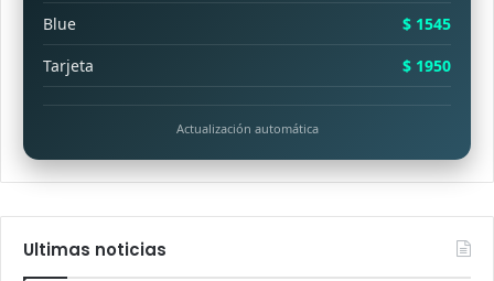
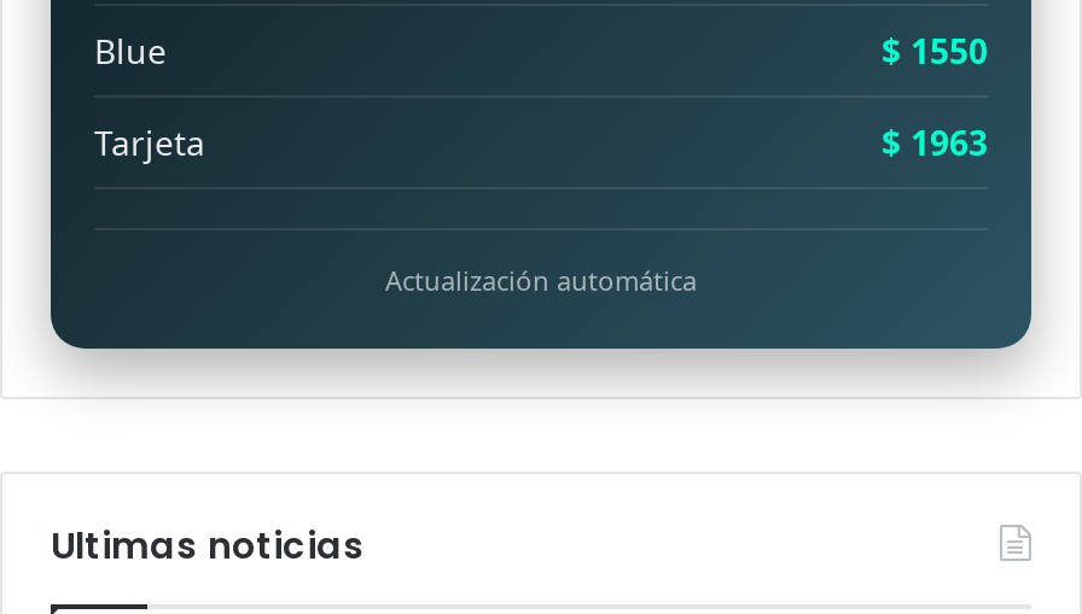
[402,13,451,34] $ 1545 -> [882,28,988,74] $ 1550
[402,55,451,76] $ 1950 -> [882,120,988,166] $ 1963

